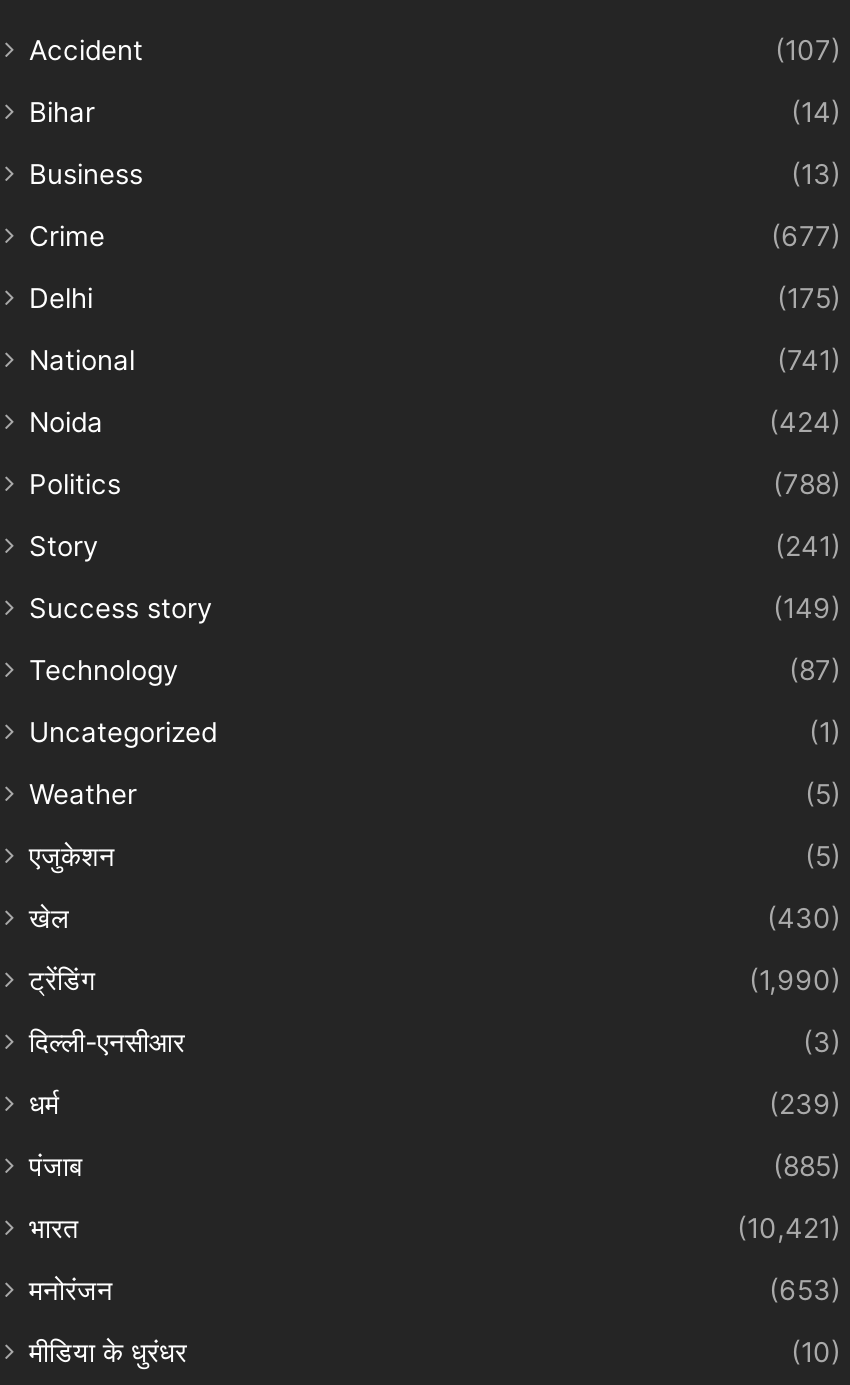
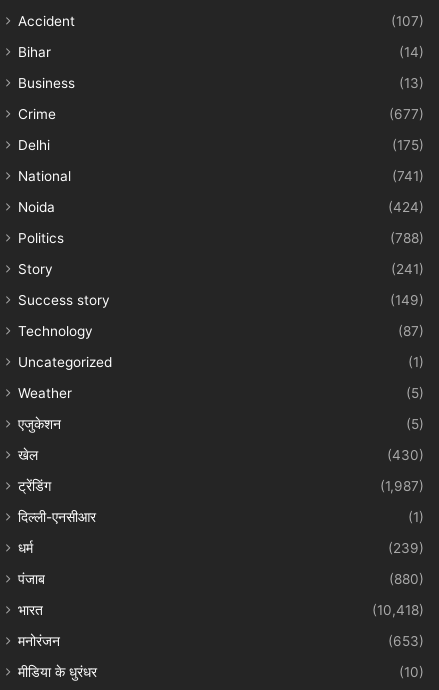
[749,964,841,996] (1,990) -> [380,478,424,494] (1,987)
[803,1026,841,1058] (3) -> [408,509,424,525] (1)
[773,1150,841,1182] (885) -> [389,571,424,587] (880)
[737,1212,841,1244] (10,421) -> [372,602,424,618] (10,418)

